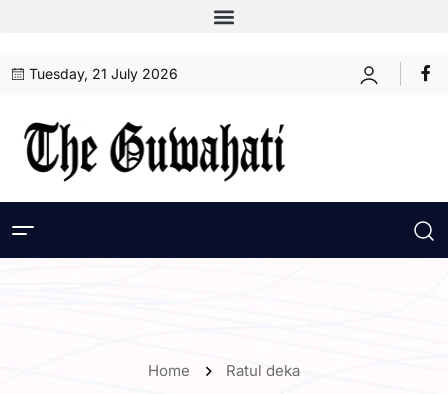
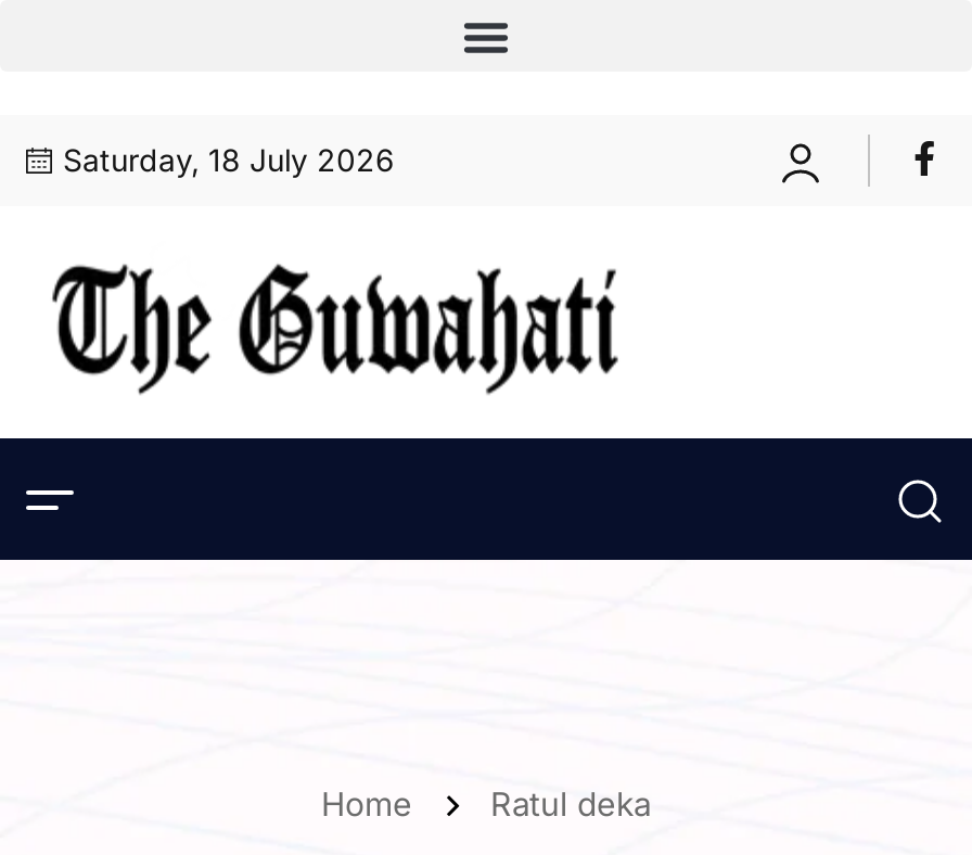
[29,65,178,82] Tuesday, 21 July 2026 -> [63,141,395,178] Saturday, 18 July 2026

